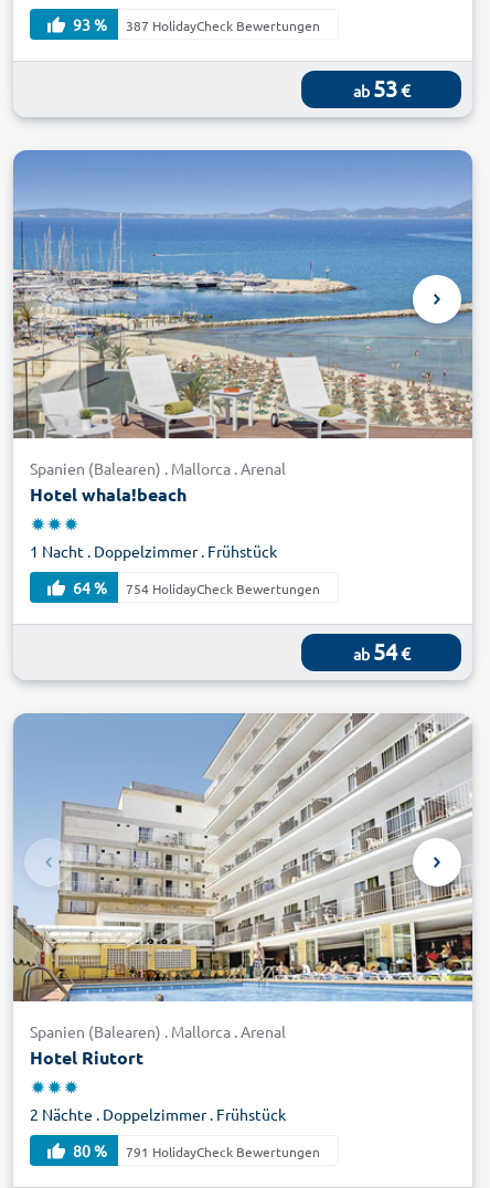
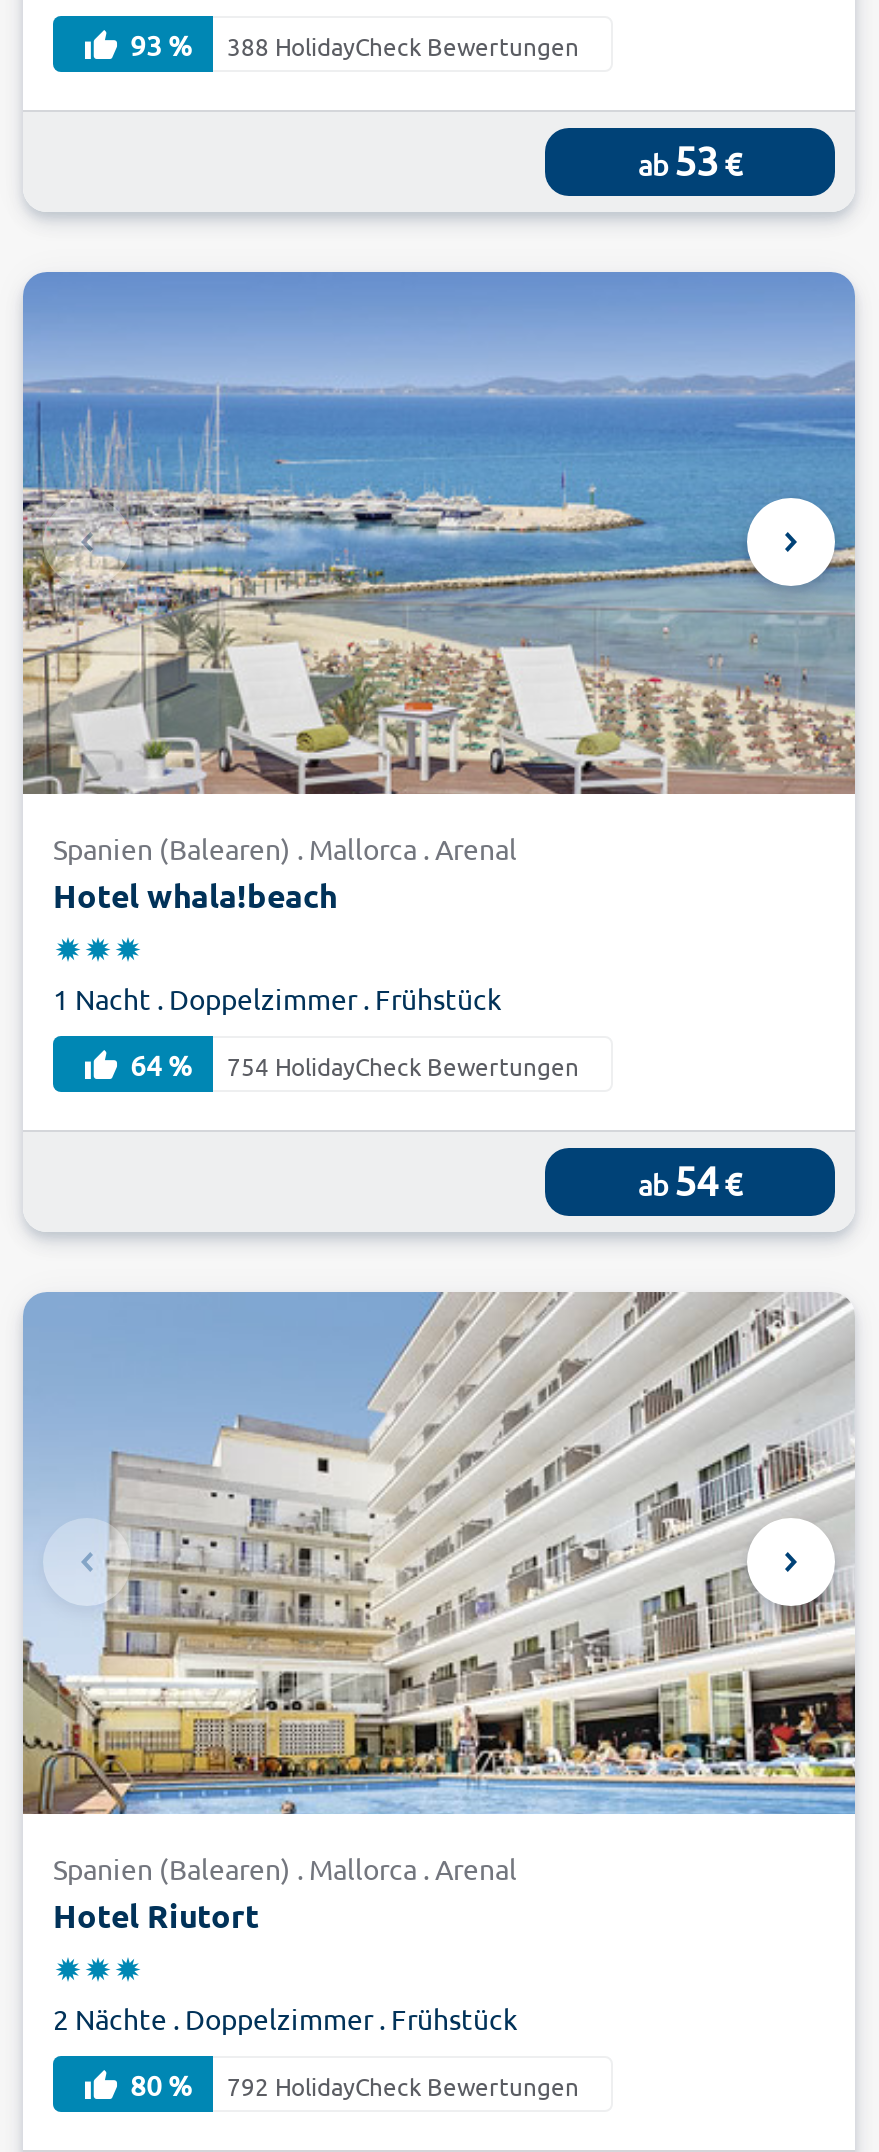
[126,17,320,34] 387 HolidayCheck Bewertungen -> [227,30,579,62] 388 HolidayCheck Bewertungen
[126,1143,320,1160] 791 HolidayCheck Bewertungen -> [227,2070,579,2102] 792 HolidayCheck Bewertungen

